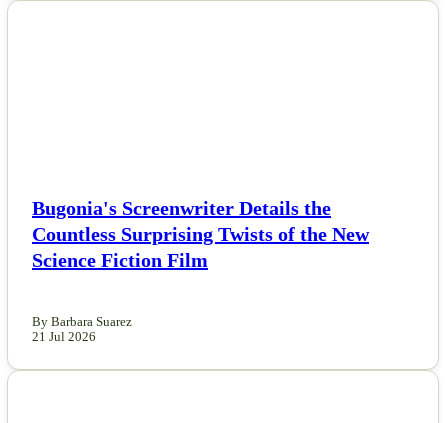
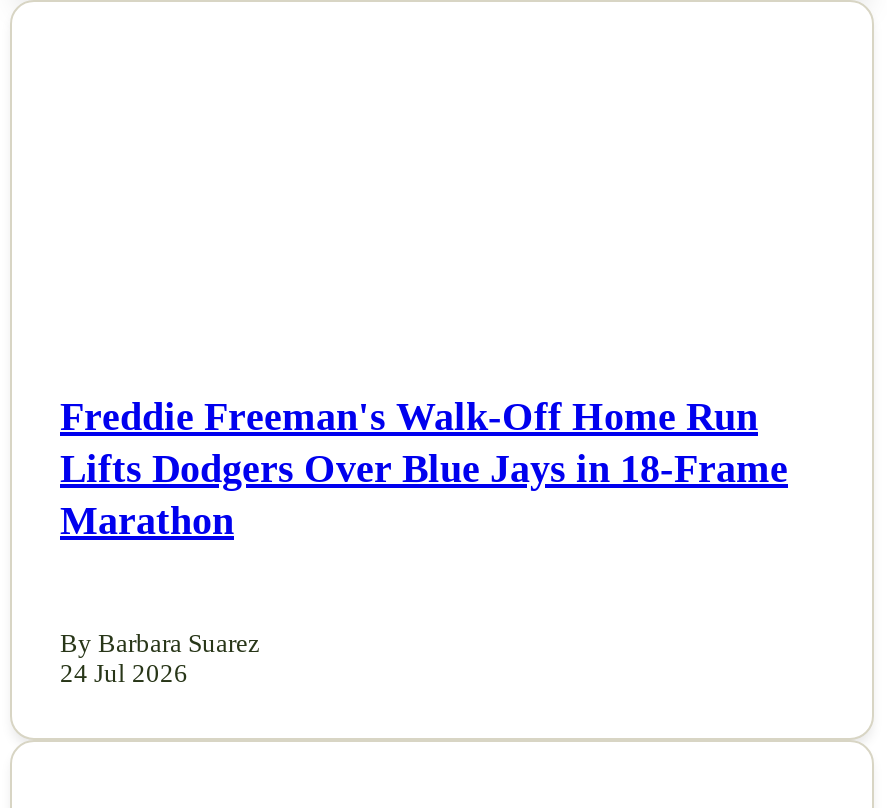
[32,197,369,271] Bugonia's Screenwriter Details the | Countless Surprising Twists of the New | Science Fiction Film -> [60,394,788,542] Freddie Freeman's Walk-Off Home Run | Lifts Dodgers Over Blue Jays in 18-Frame | Marathon
[32,330,96,344] 21 Jul 2026 -> [60,661,188,689] 24 Jul 2026

